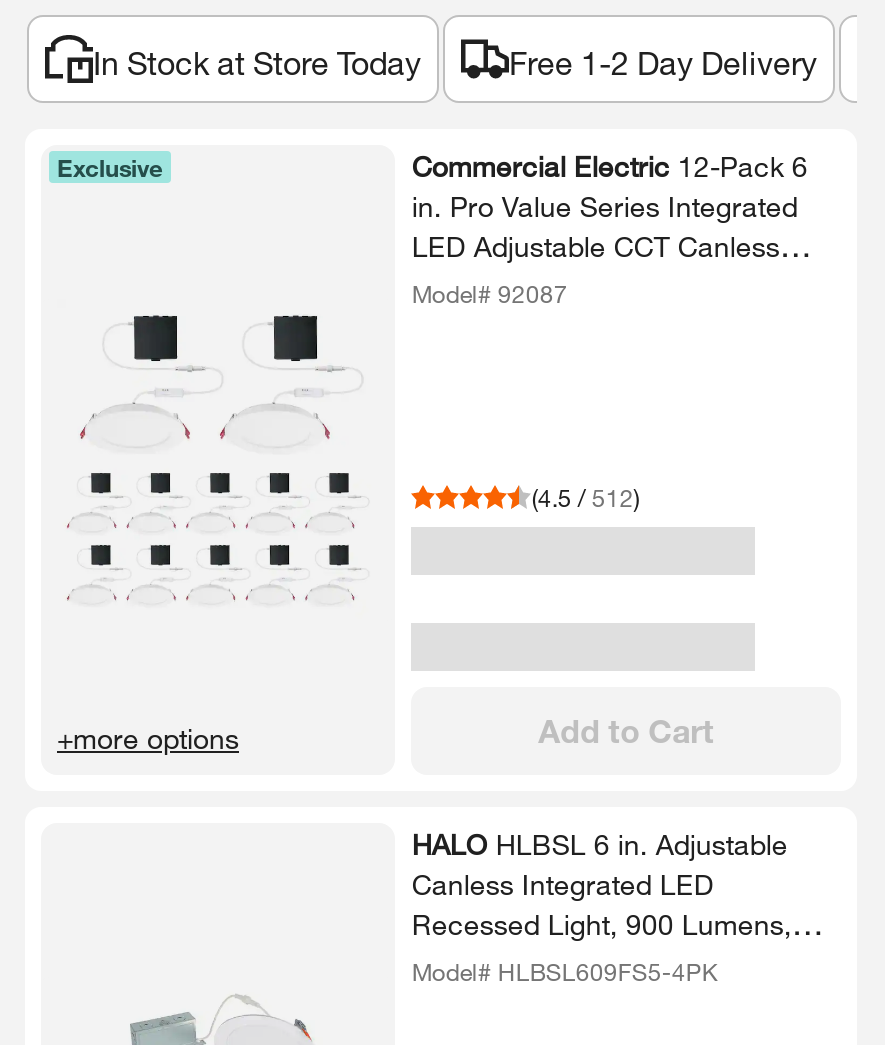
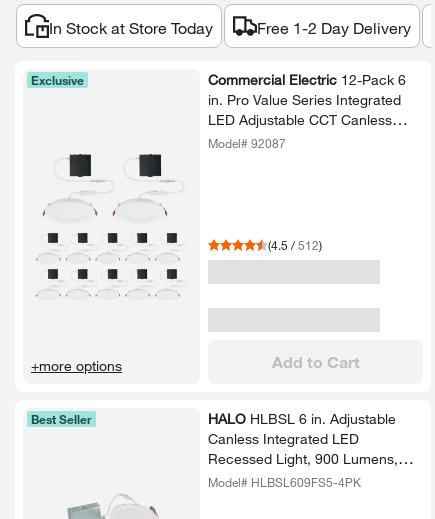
none -> [31,411,92,427] Best Seller

